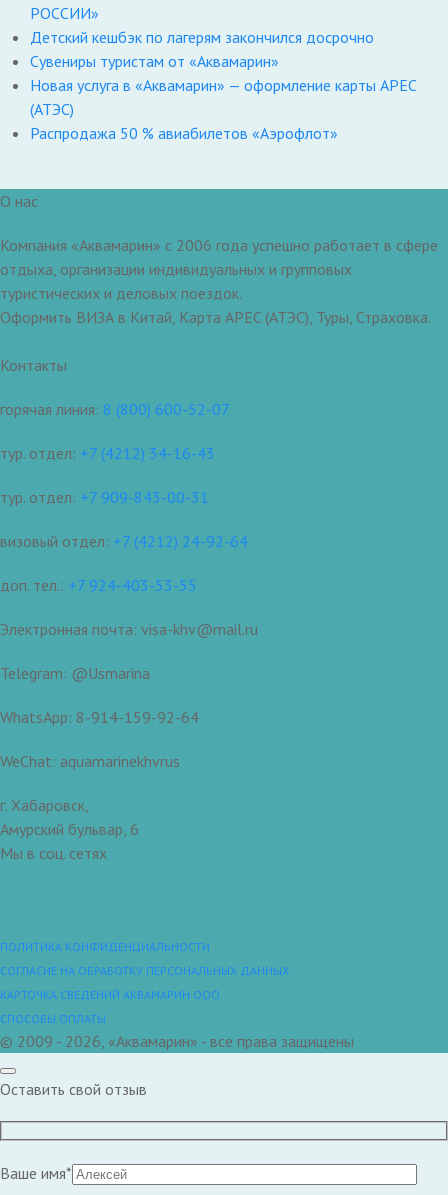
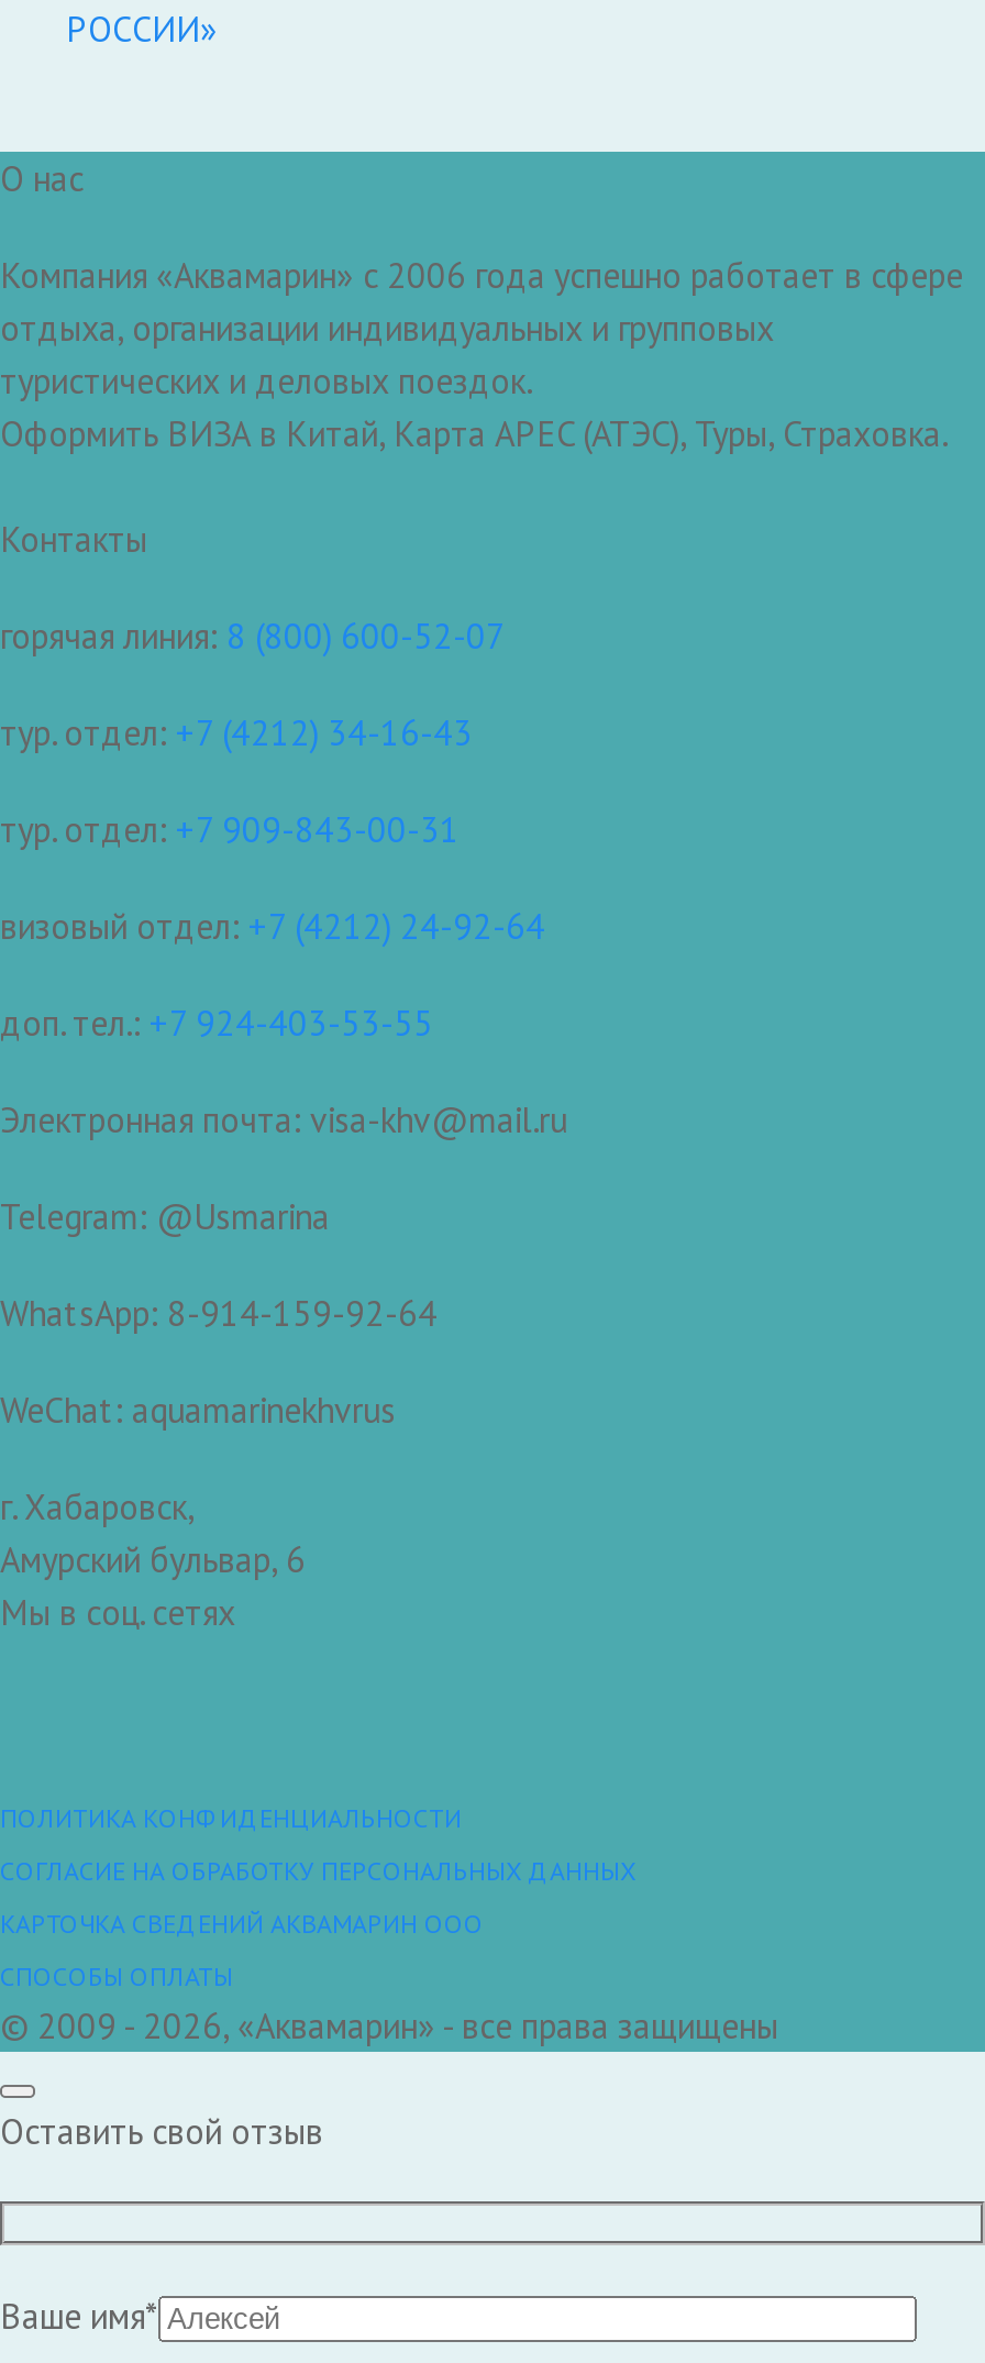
[30,27,417,143] Детский кешбэк по лагерям закончился досрочно | Сувениры туристам от «Аквамарин» | Новая услуга в «Аквамарин» — оформление карты АРЕС | (АТЭС) | Распродажа 50 % авиабилетов «Аэрофлот» -> none

